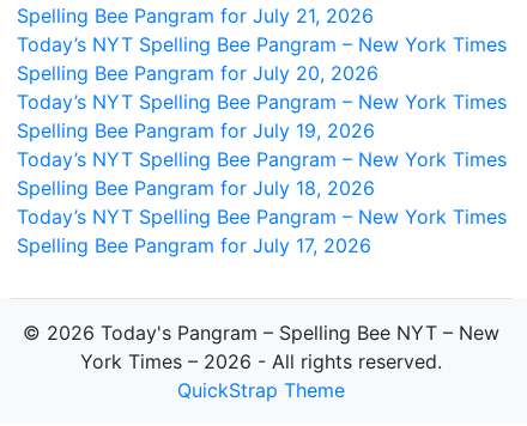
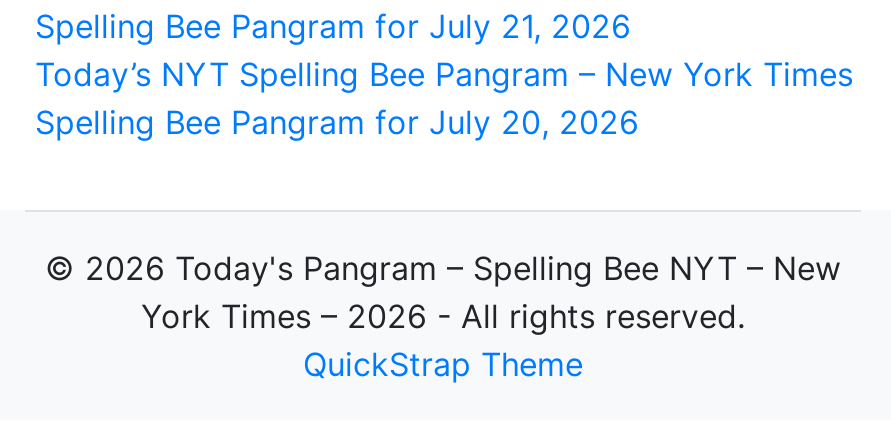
[17,90,507,257] Today’s NYT Spelling Bee Pangram – New York Times | Spelling Bee Pangram for July 19, 2026 | Today’s NYT Spelling Bee Pangram – New York Times | Spelling Bee Pangram for July 18, 2026 | Today’s NYT Spelling Bee Pangram – New York Times | Spelling Bee Pangram for July 17, 2026 -> none

